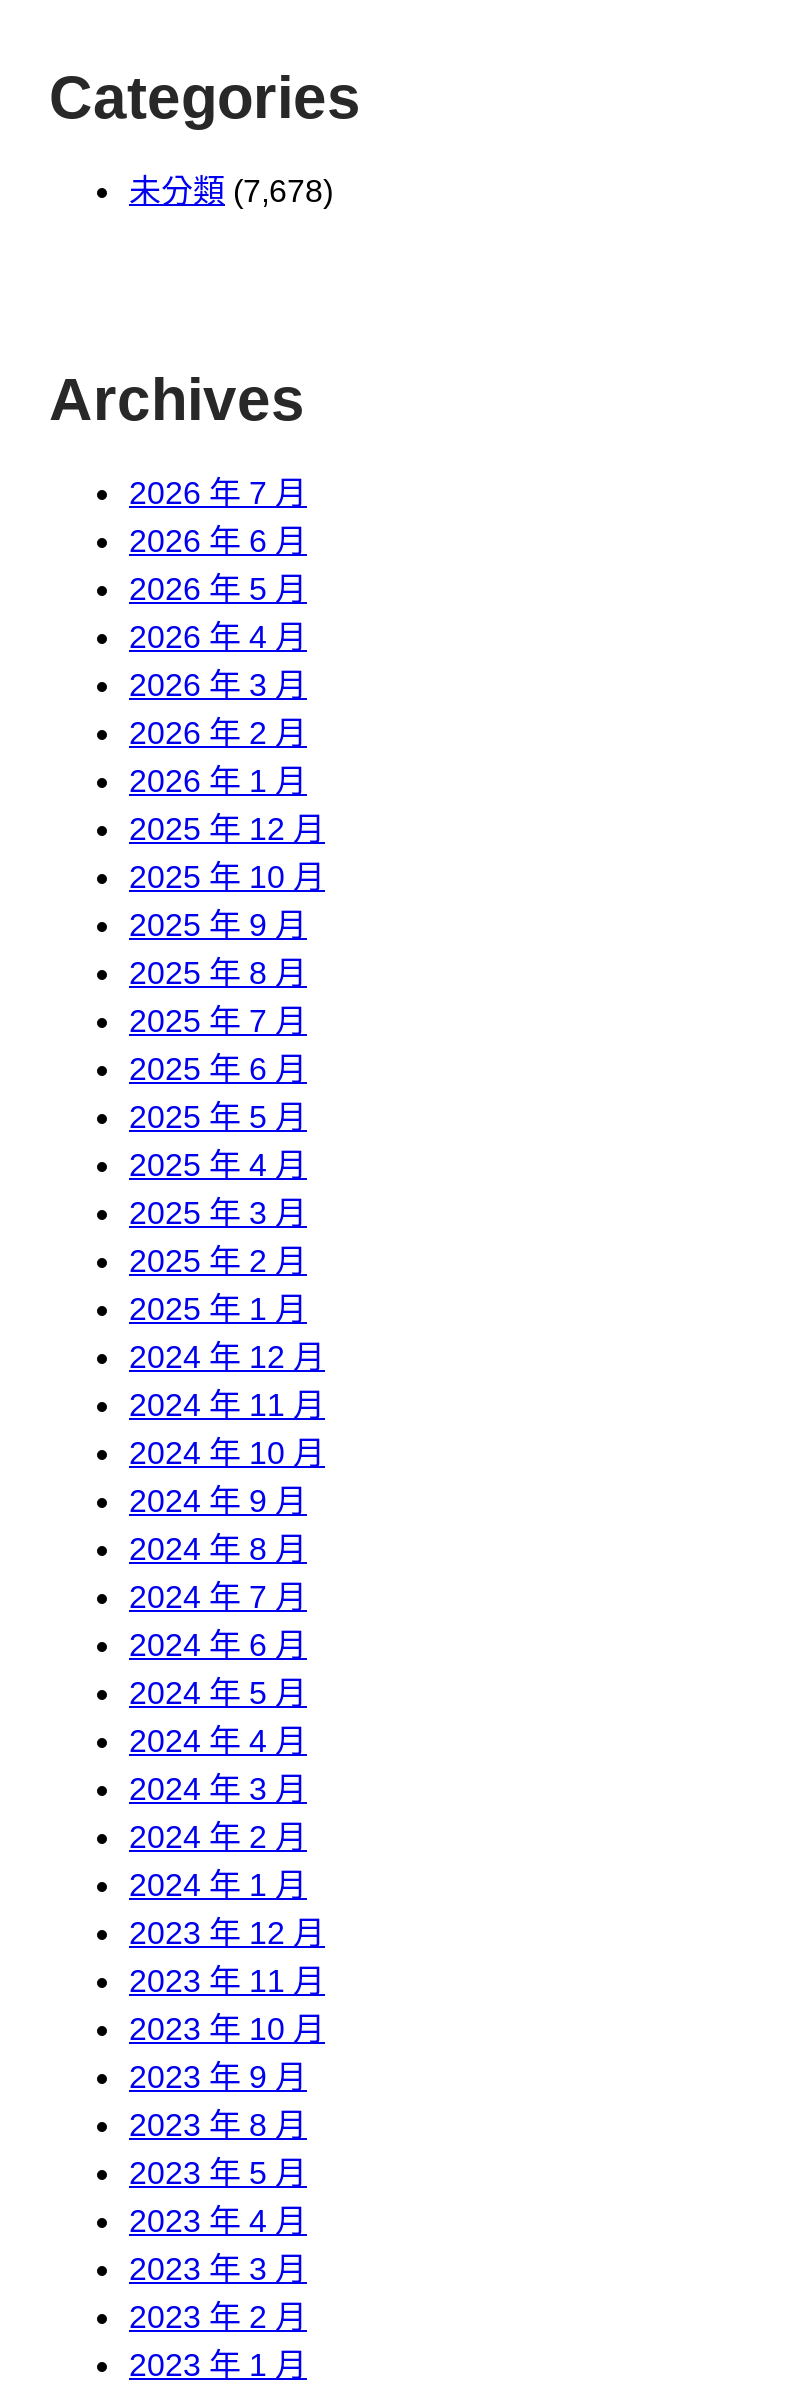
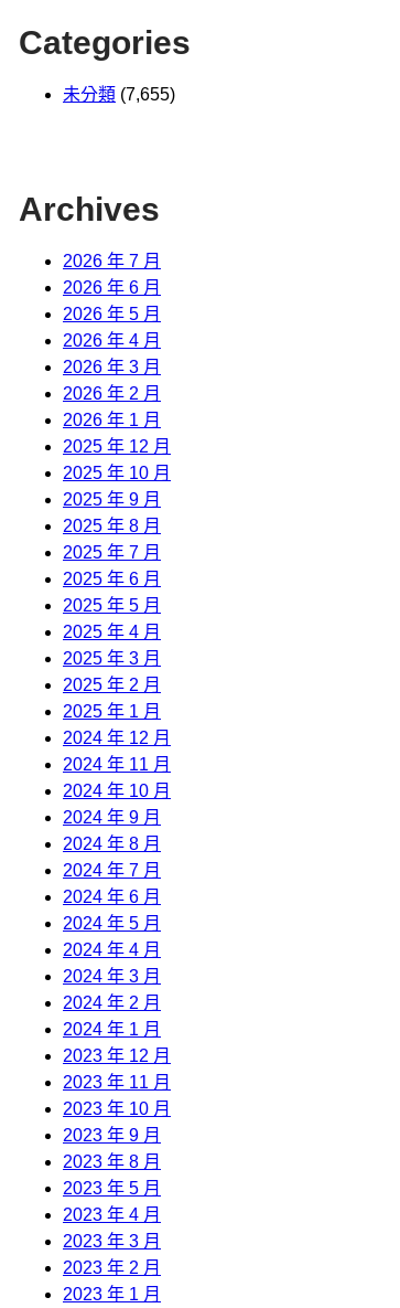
[129,173,333,207] 未分類(7,678) -> [63,85,175,103] 未分類(7,655)

